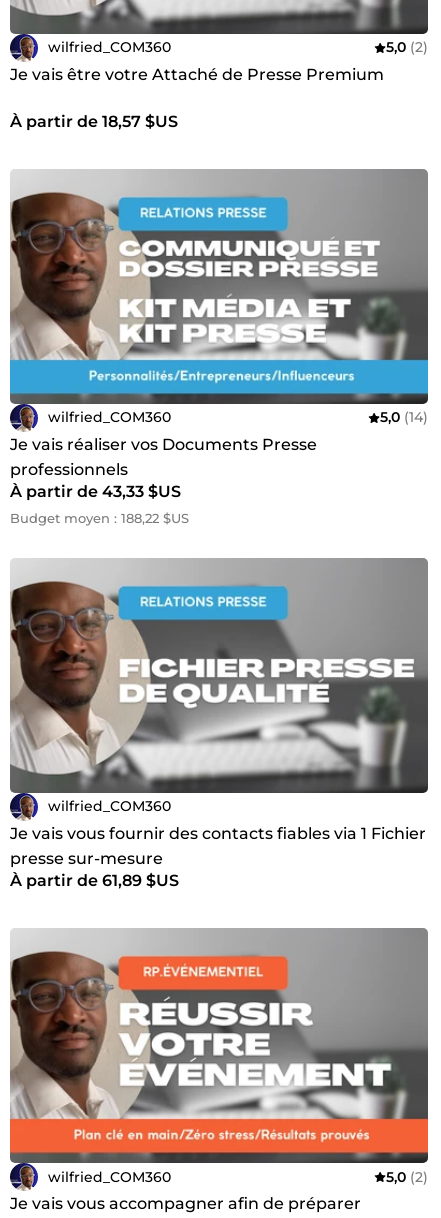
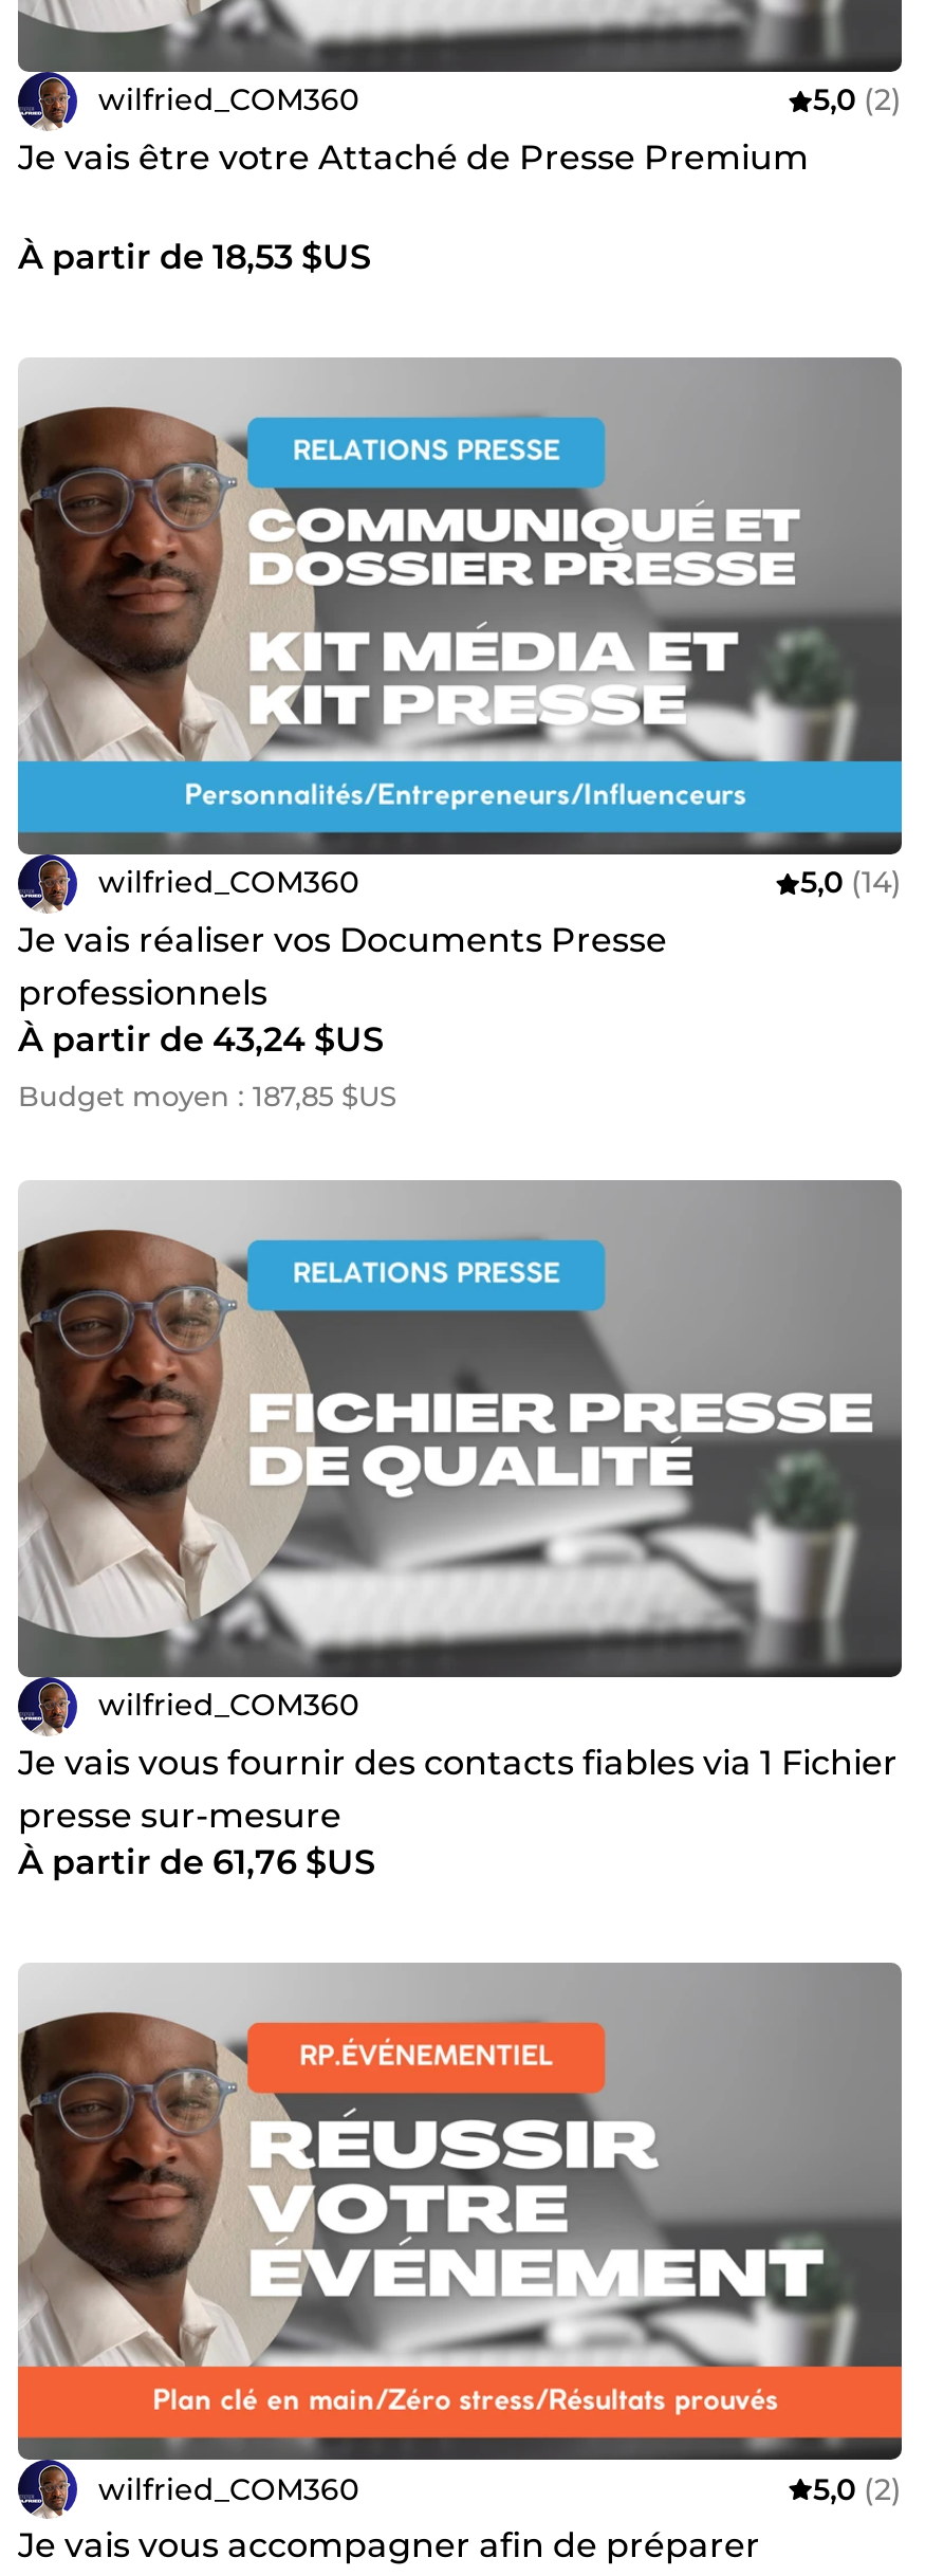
[10,112,178,131] À partir de 18,57 $US -> [18,236,371,276] À partir de 18,53 $US
[10,482,181,501] À partir de 43,33 $US -> [18,1019,384,1059] À partir de 43,24 $US
[10,510,189,526] Budget moyen : 188,22 $US -> [18,1078,396,1112] Budget moyen : 187,85 $US
[10,871,179,890] À partir de 61,89 $US -> [18,1842,375,1882] À partir de 61,76 $US

